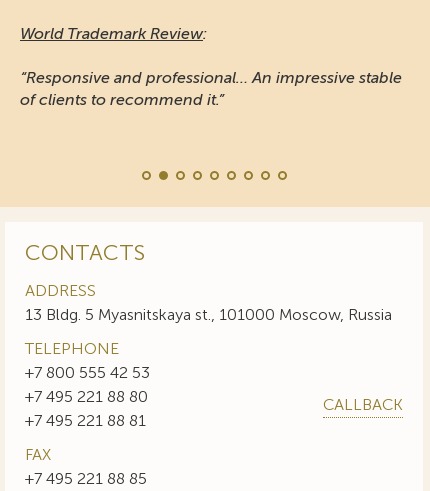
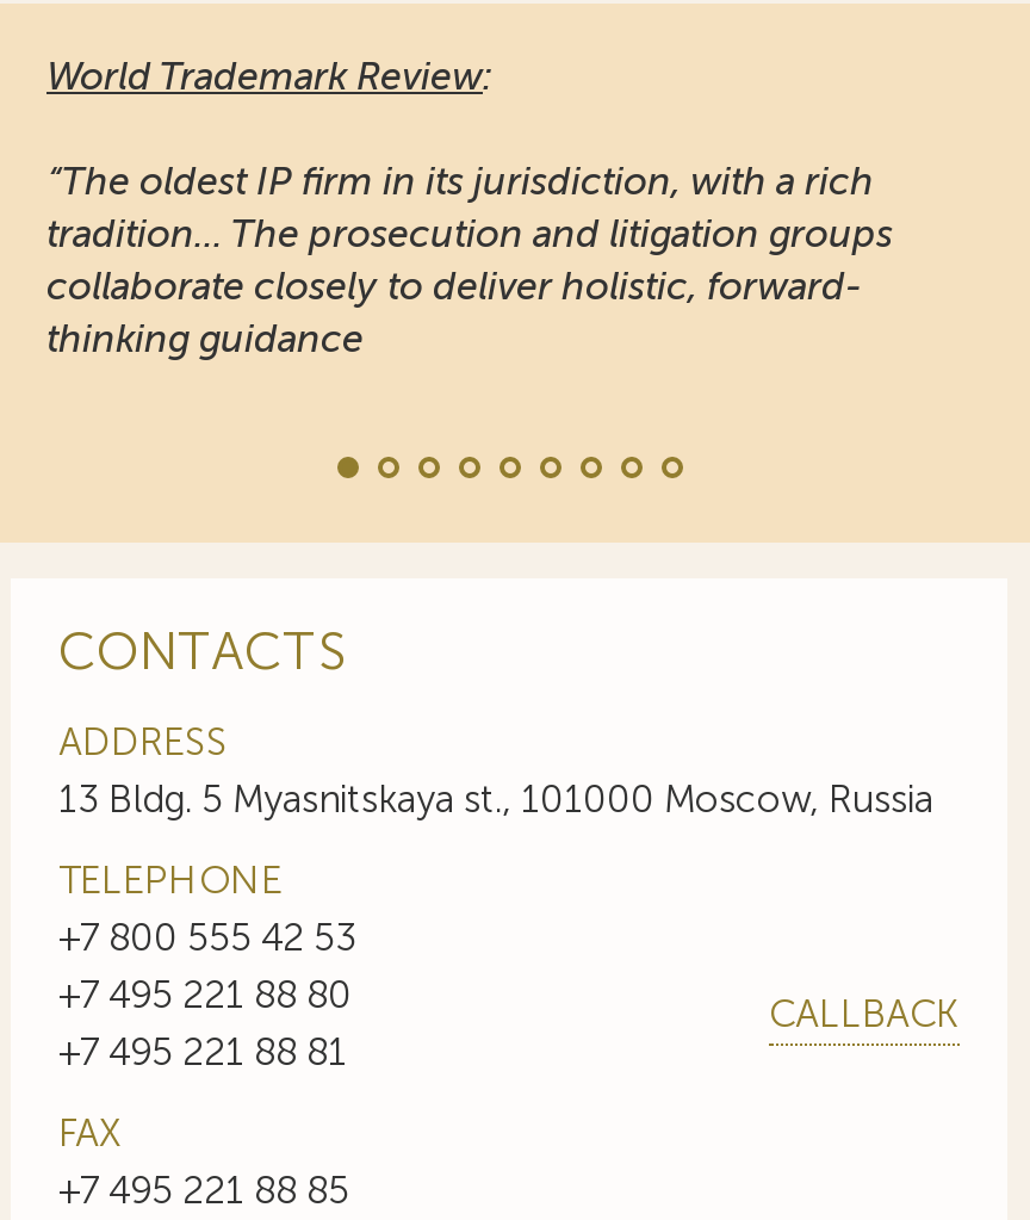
[20,68,402,109] “Responsive and professional… An impressive stable | of clients to recommend it.” -> [46,159,893,361] “The oldest IP firm in its jurisdiction, with a rich | tradition... The prosecution and litigation groups | collaborate closely to deliver holistic, forward- | thinking guidance

